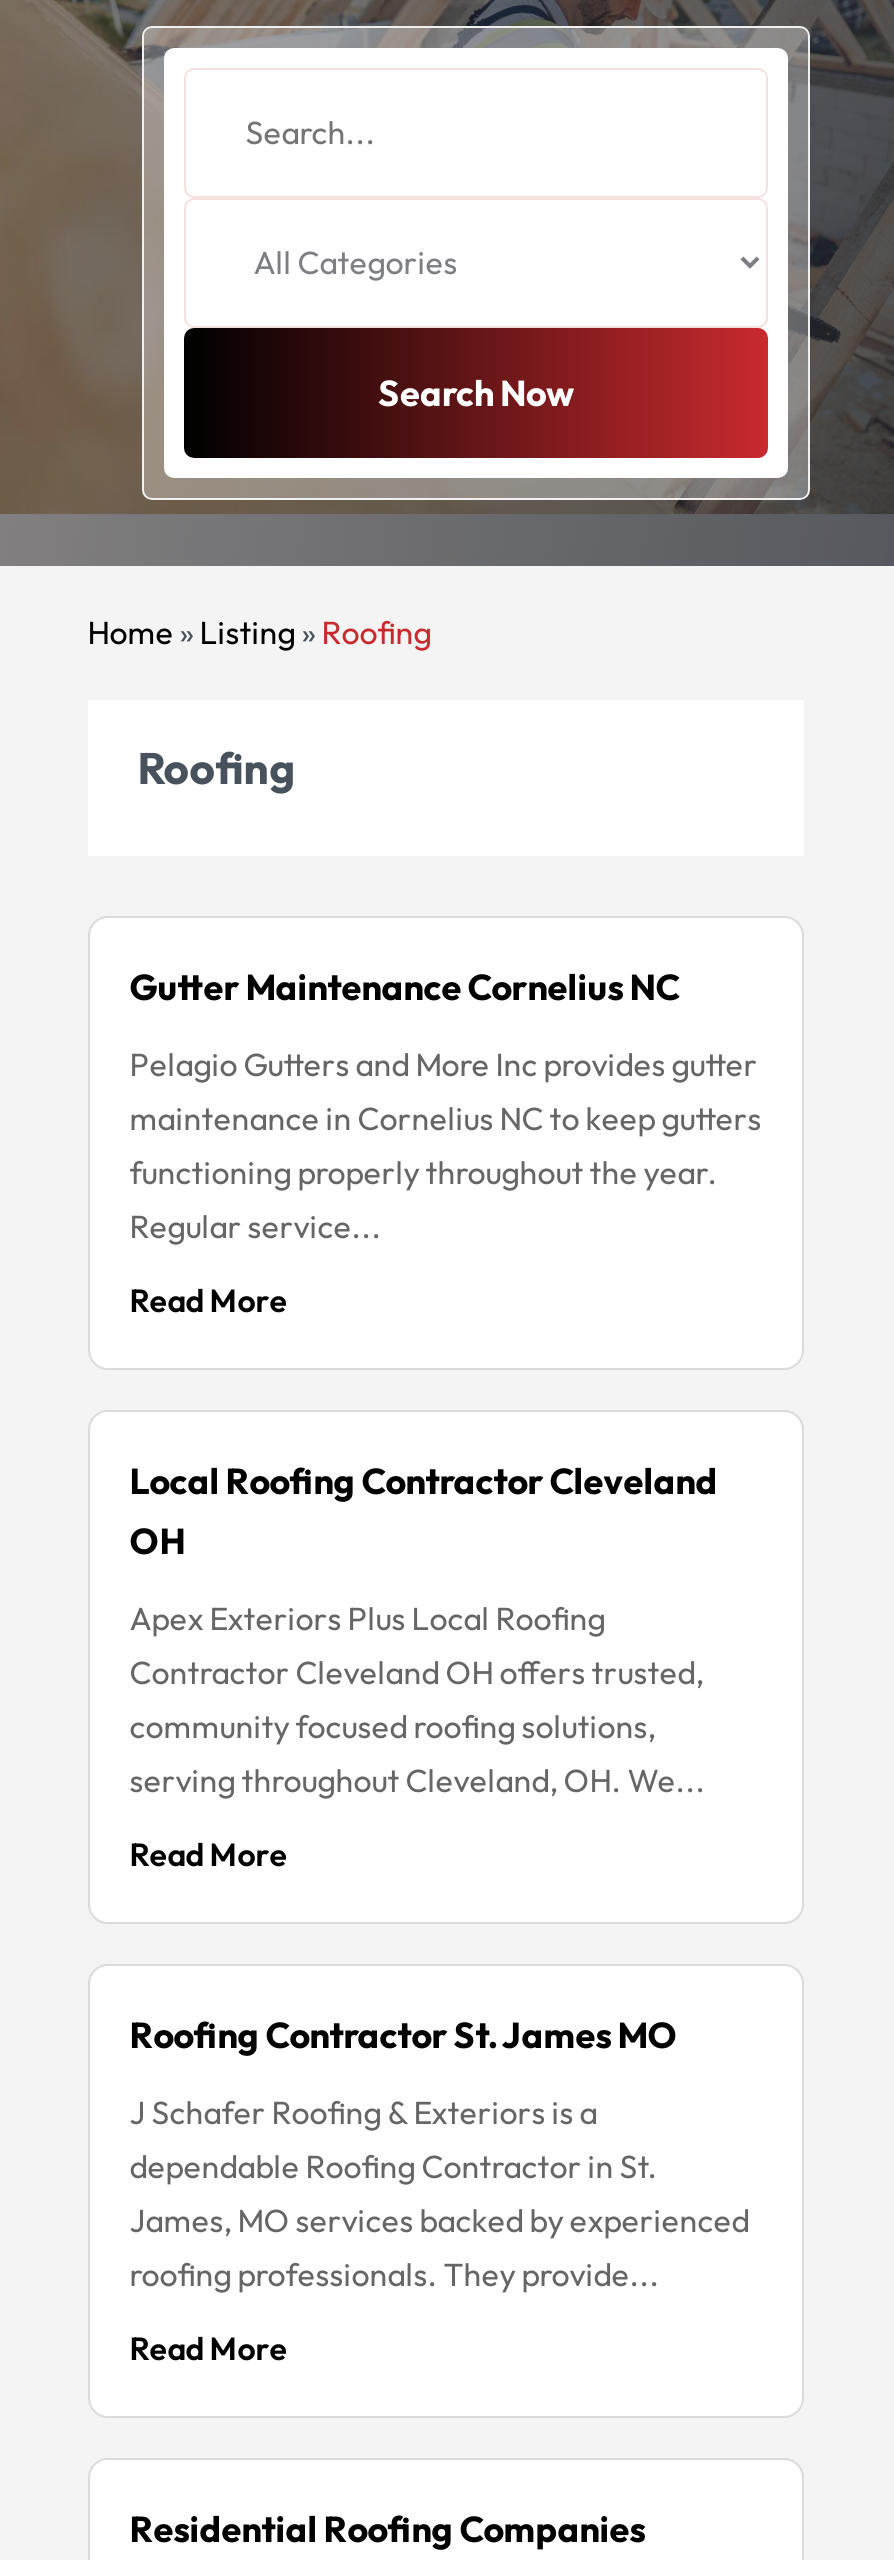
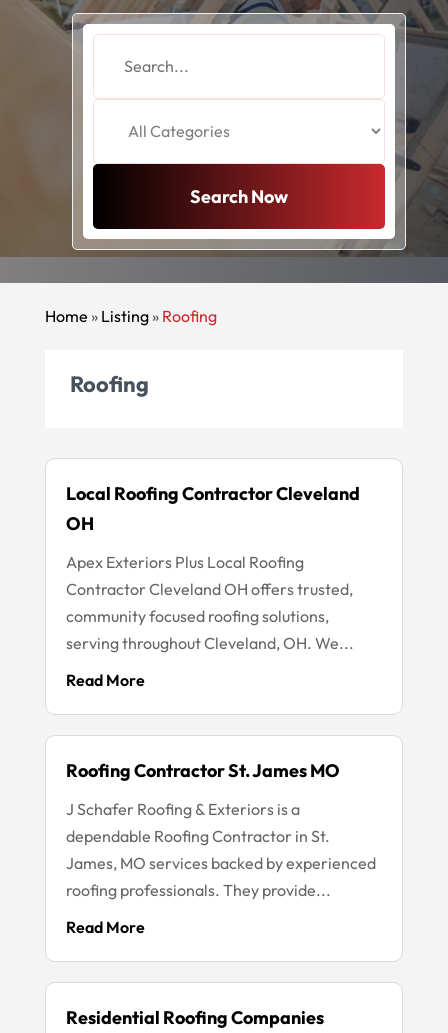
[130,964,762,1320] Gutter Maintenance Cornelius NC | Pelagio Gutters and More Inc provides gutter | maintenance in Cornelius NC to keep gutters | functioning properly throughout the year. | Regular service... | Read More -> none

